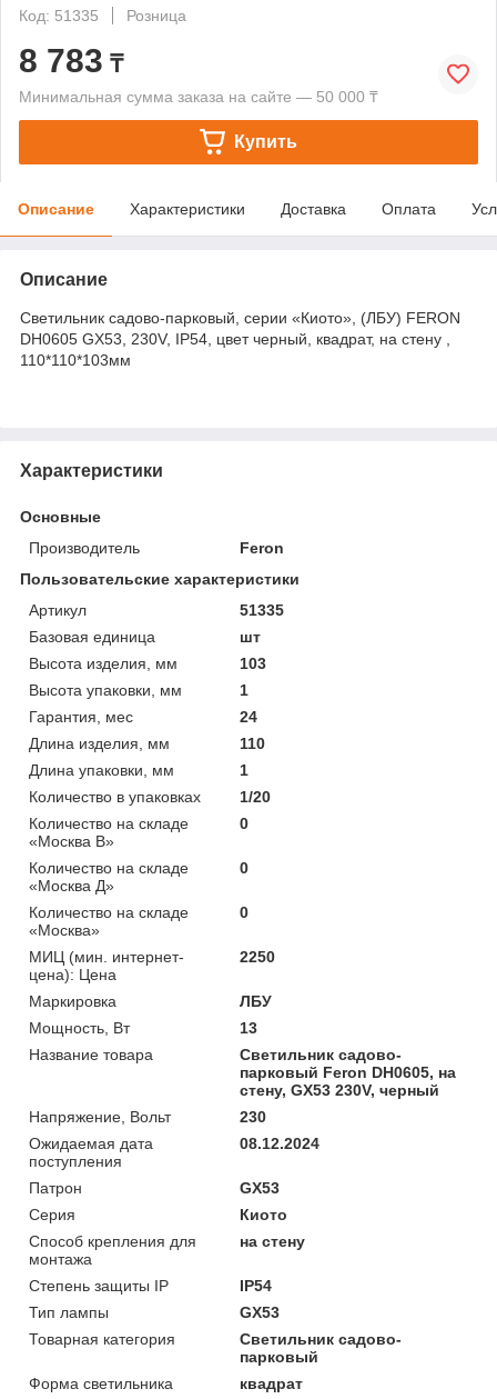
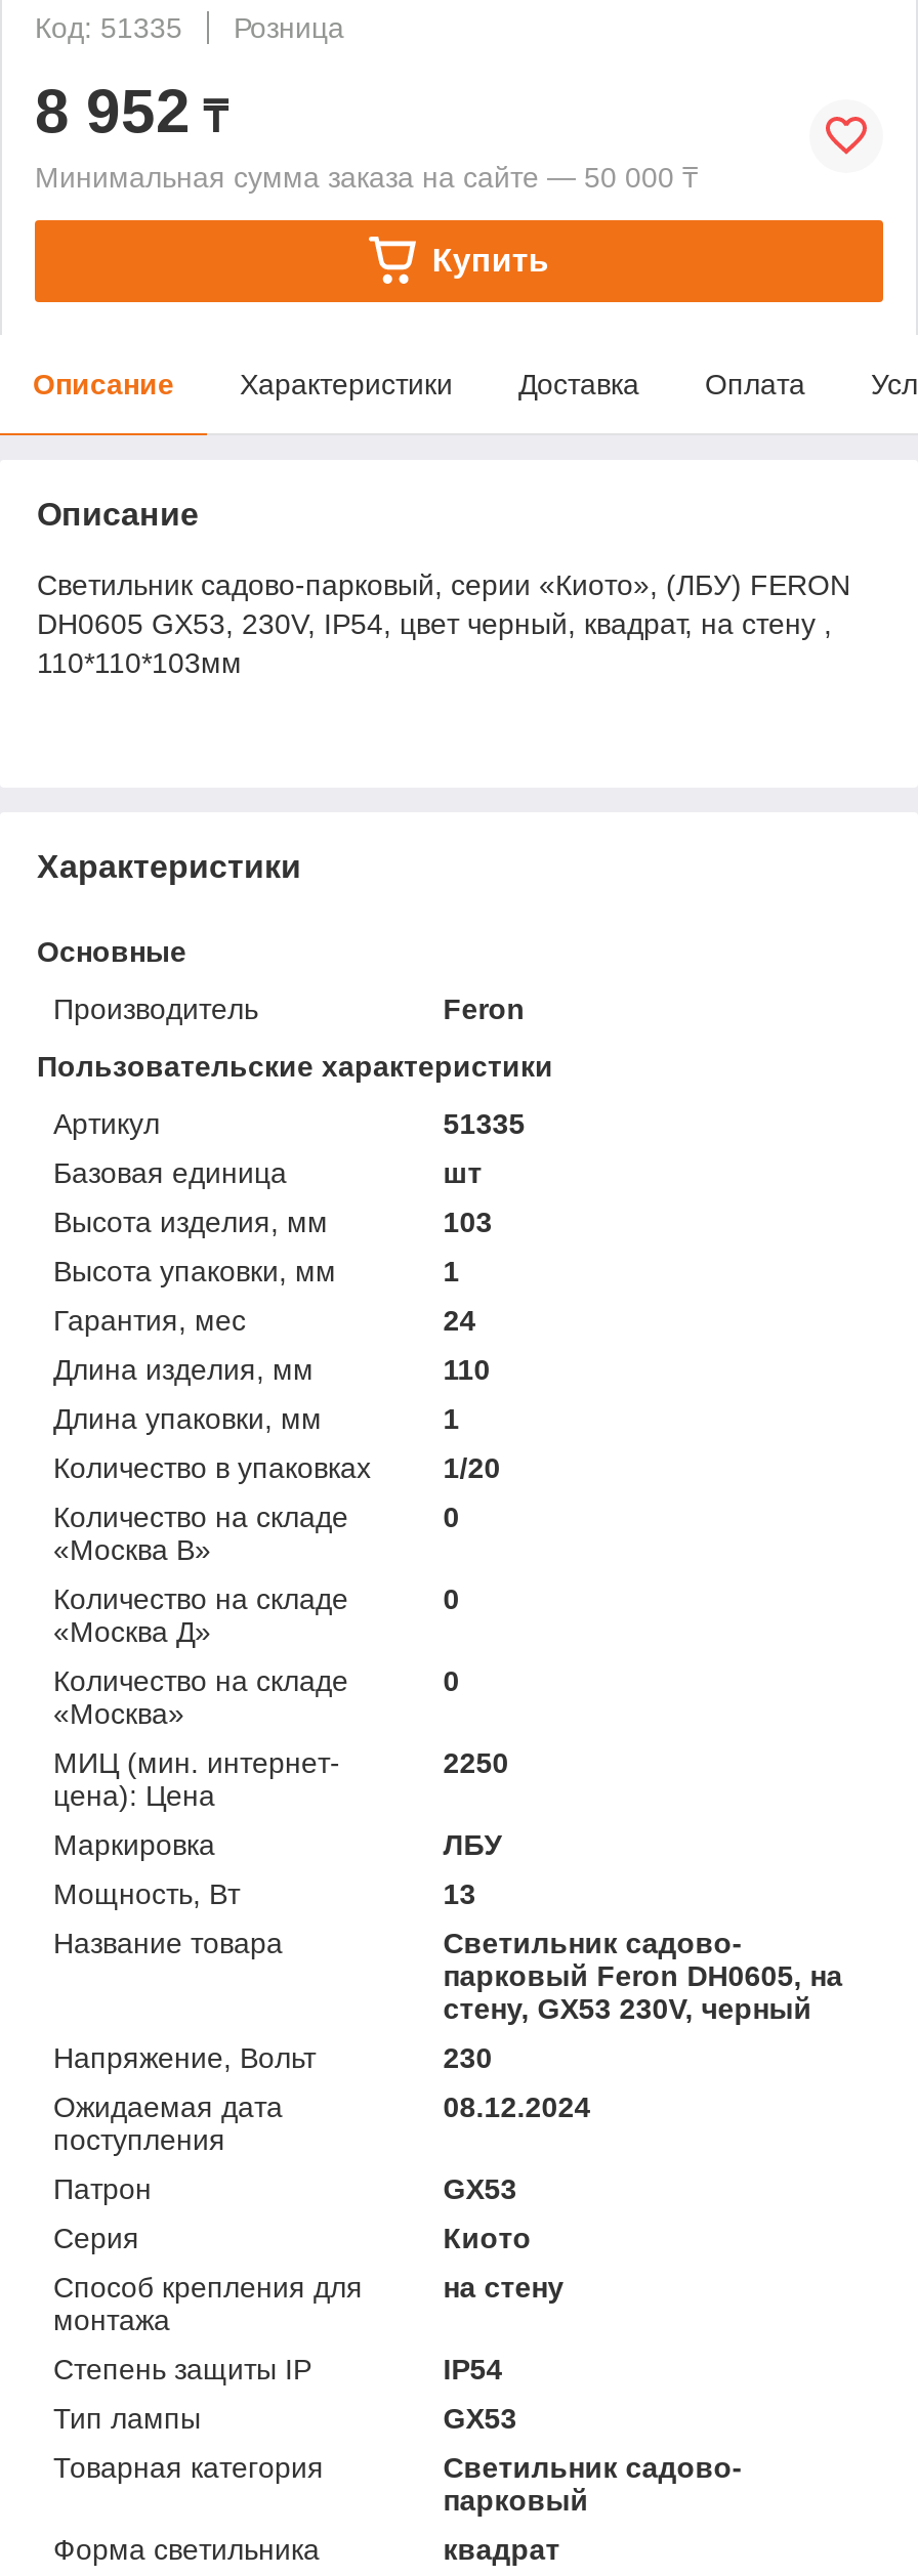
[19,42,123,79] 8 783 ₸ -> [35,76,227,144] 8 952 ₸

